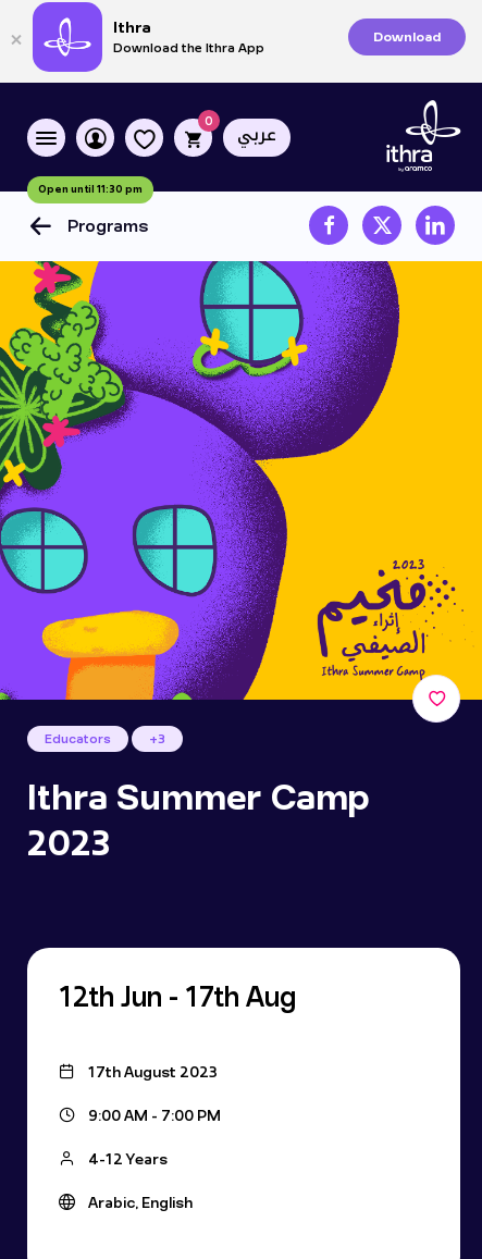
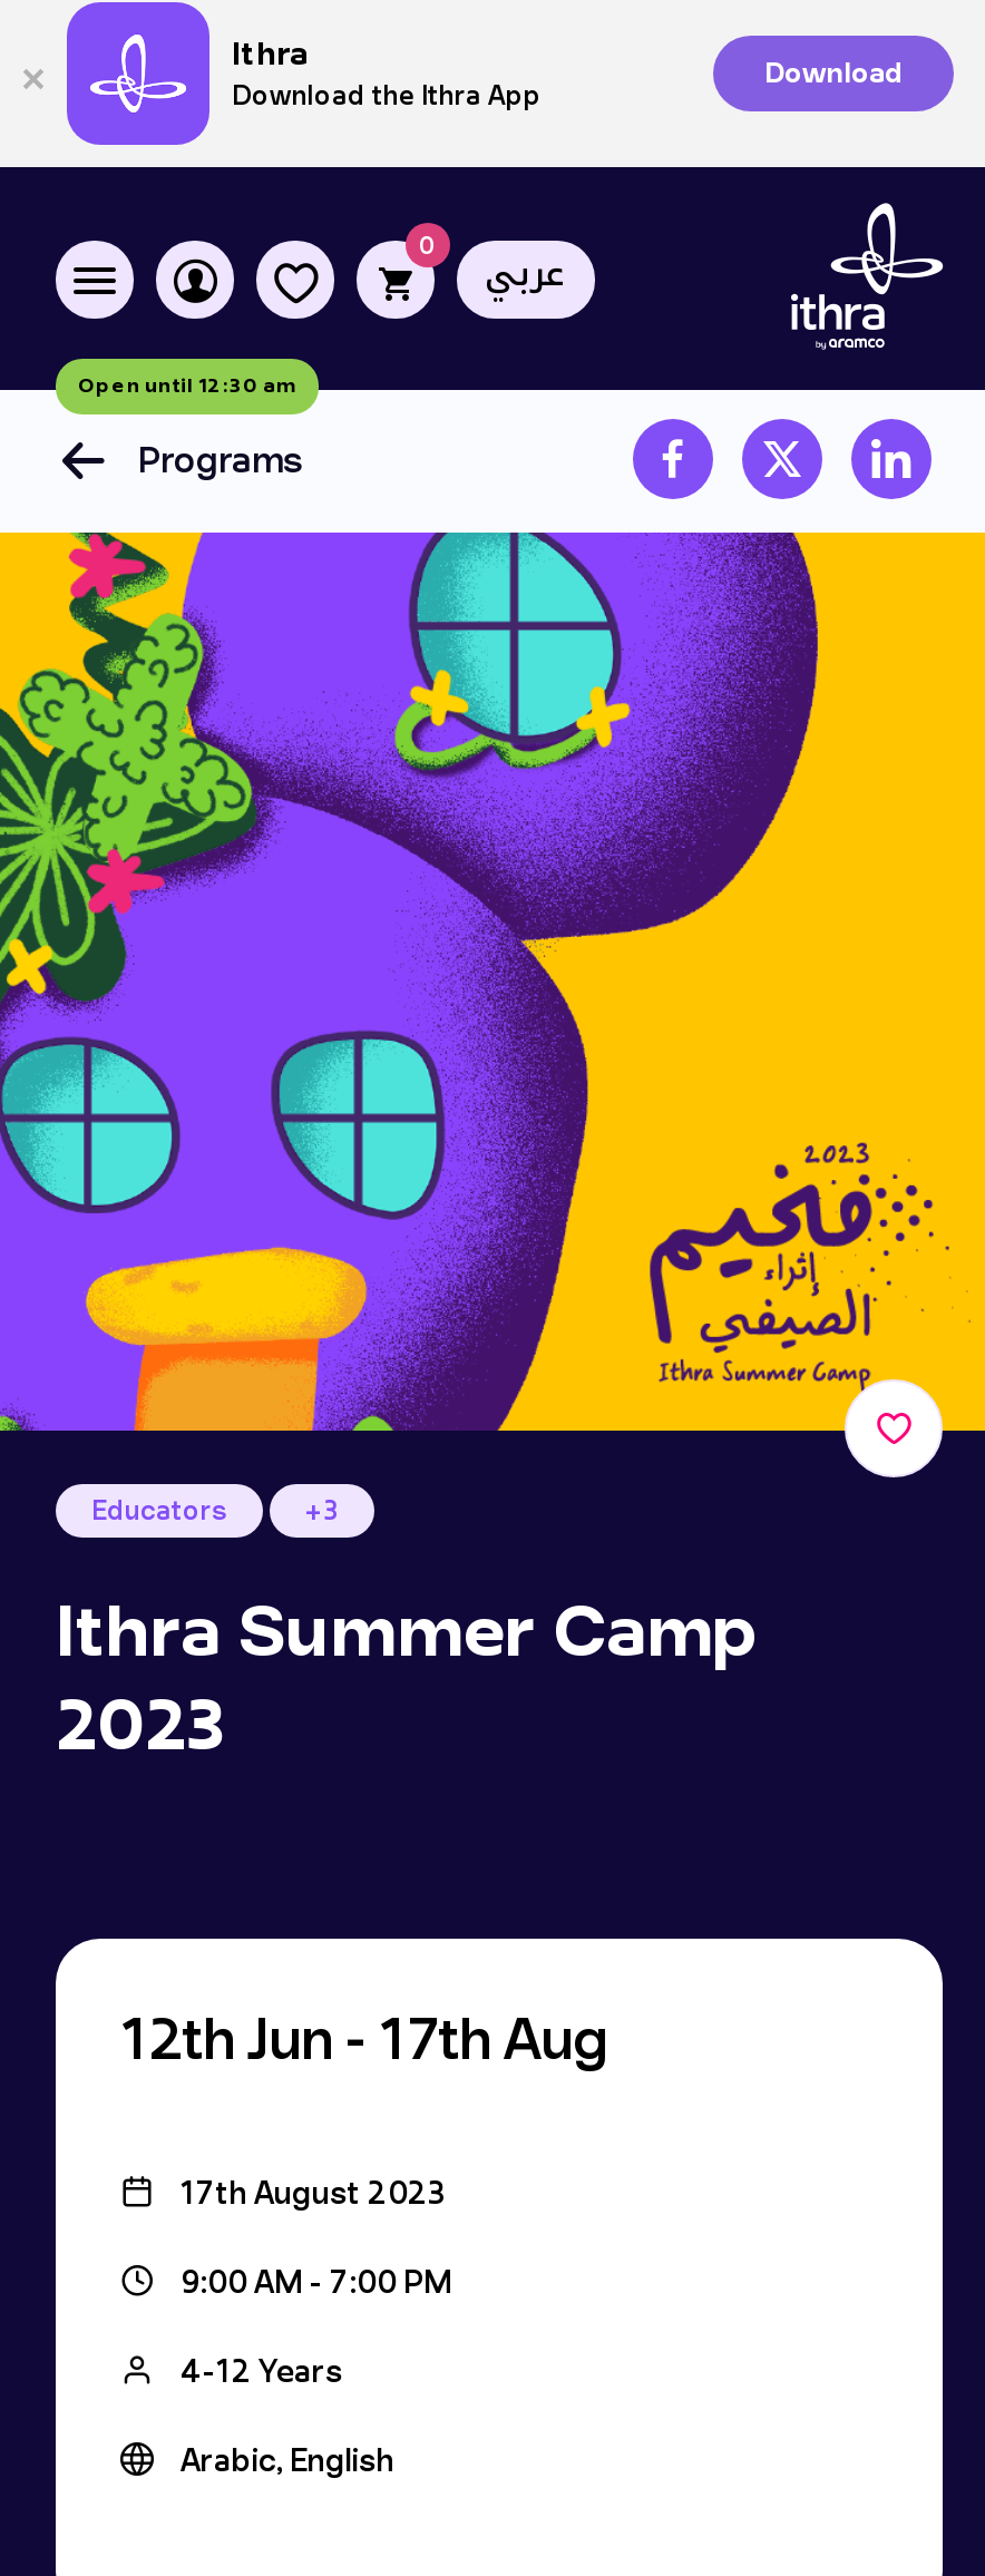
[38,180,143,199] Open until 11:30 pm -> [78,365,296,406] Open until 12:30 am

